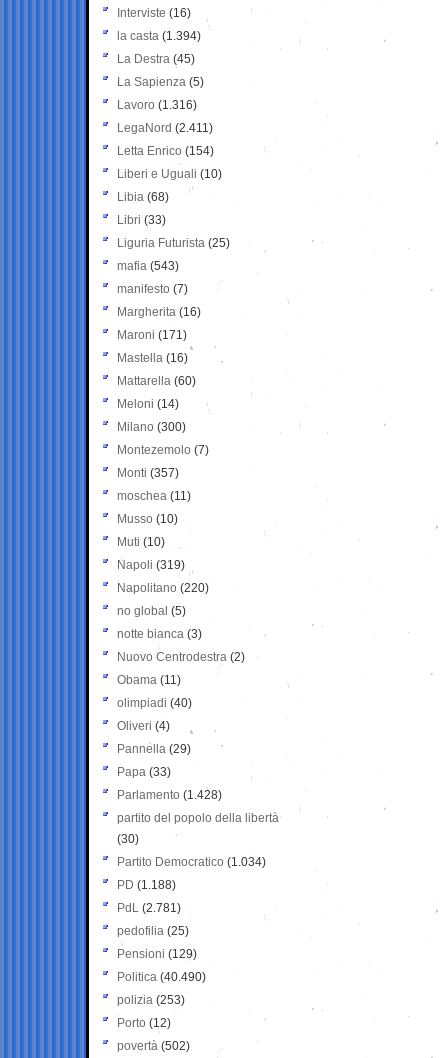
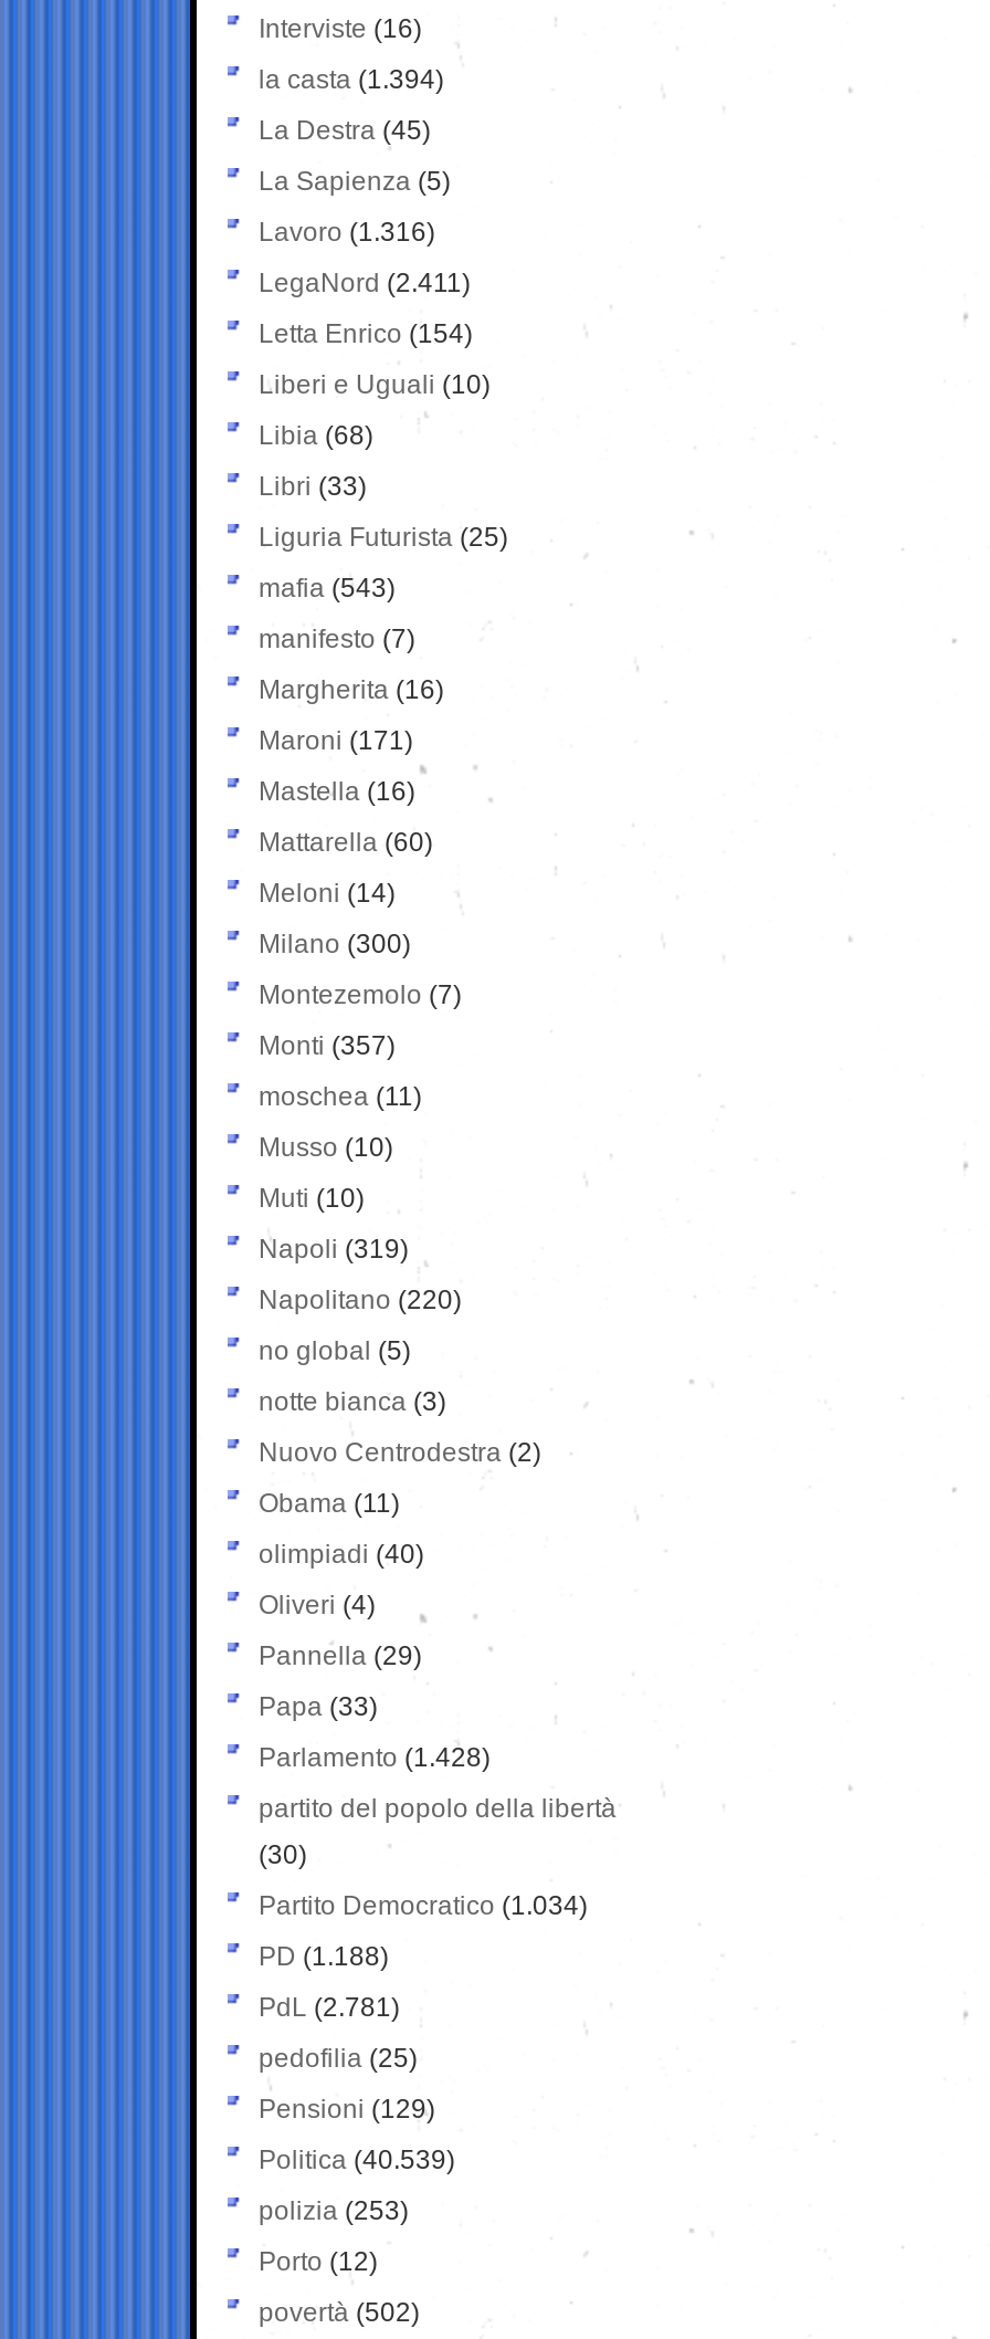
[117,970,206,984] Politica (40.490) -> [259,2144,455,2175] Politica (40.539)

